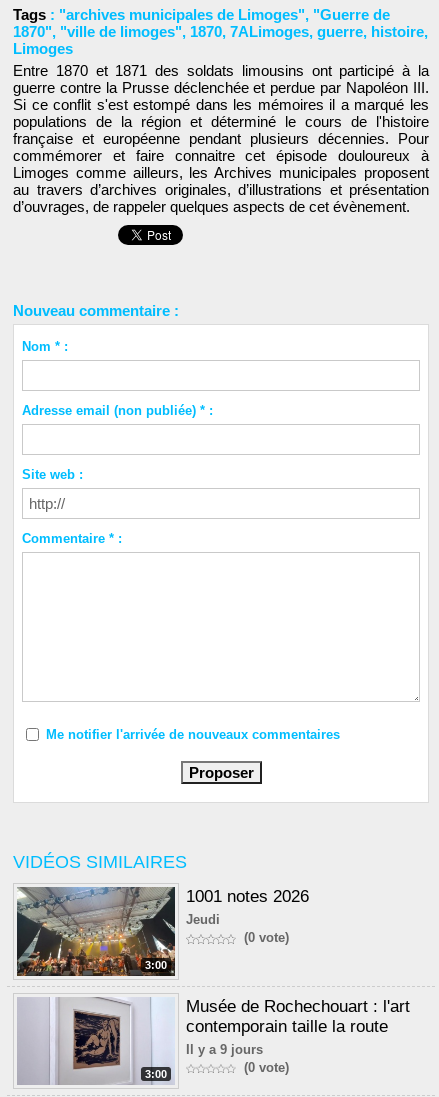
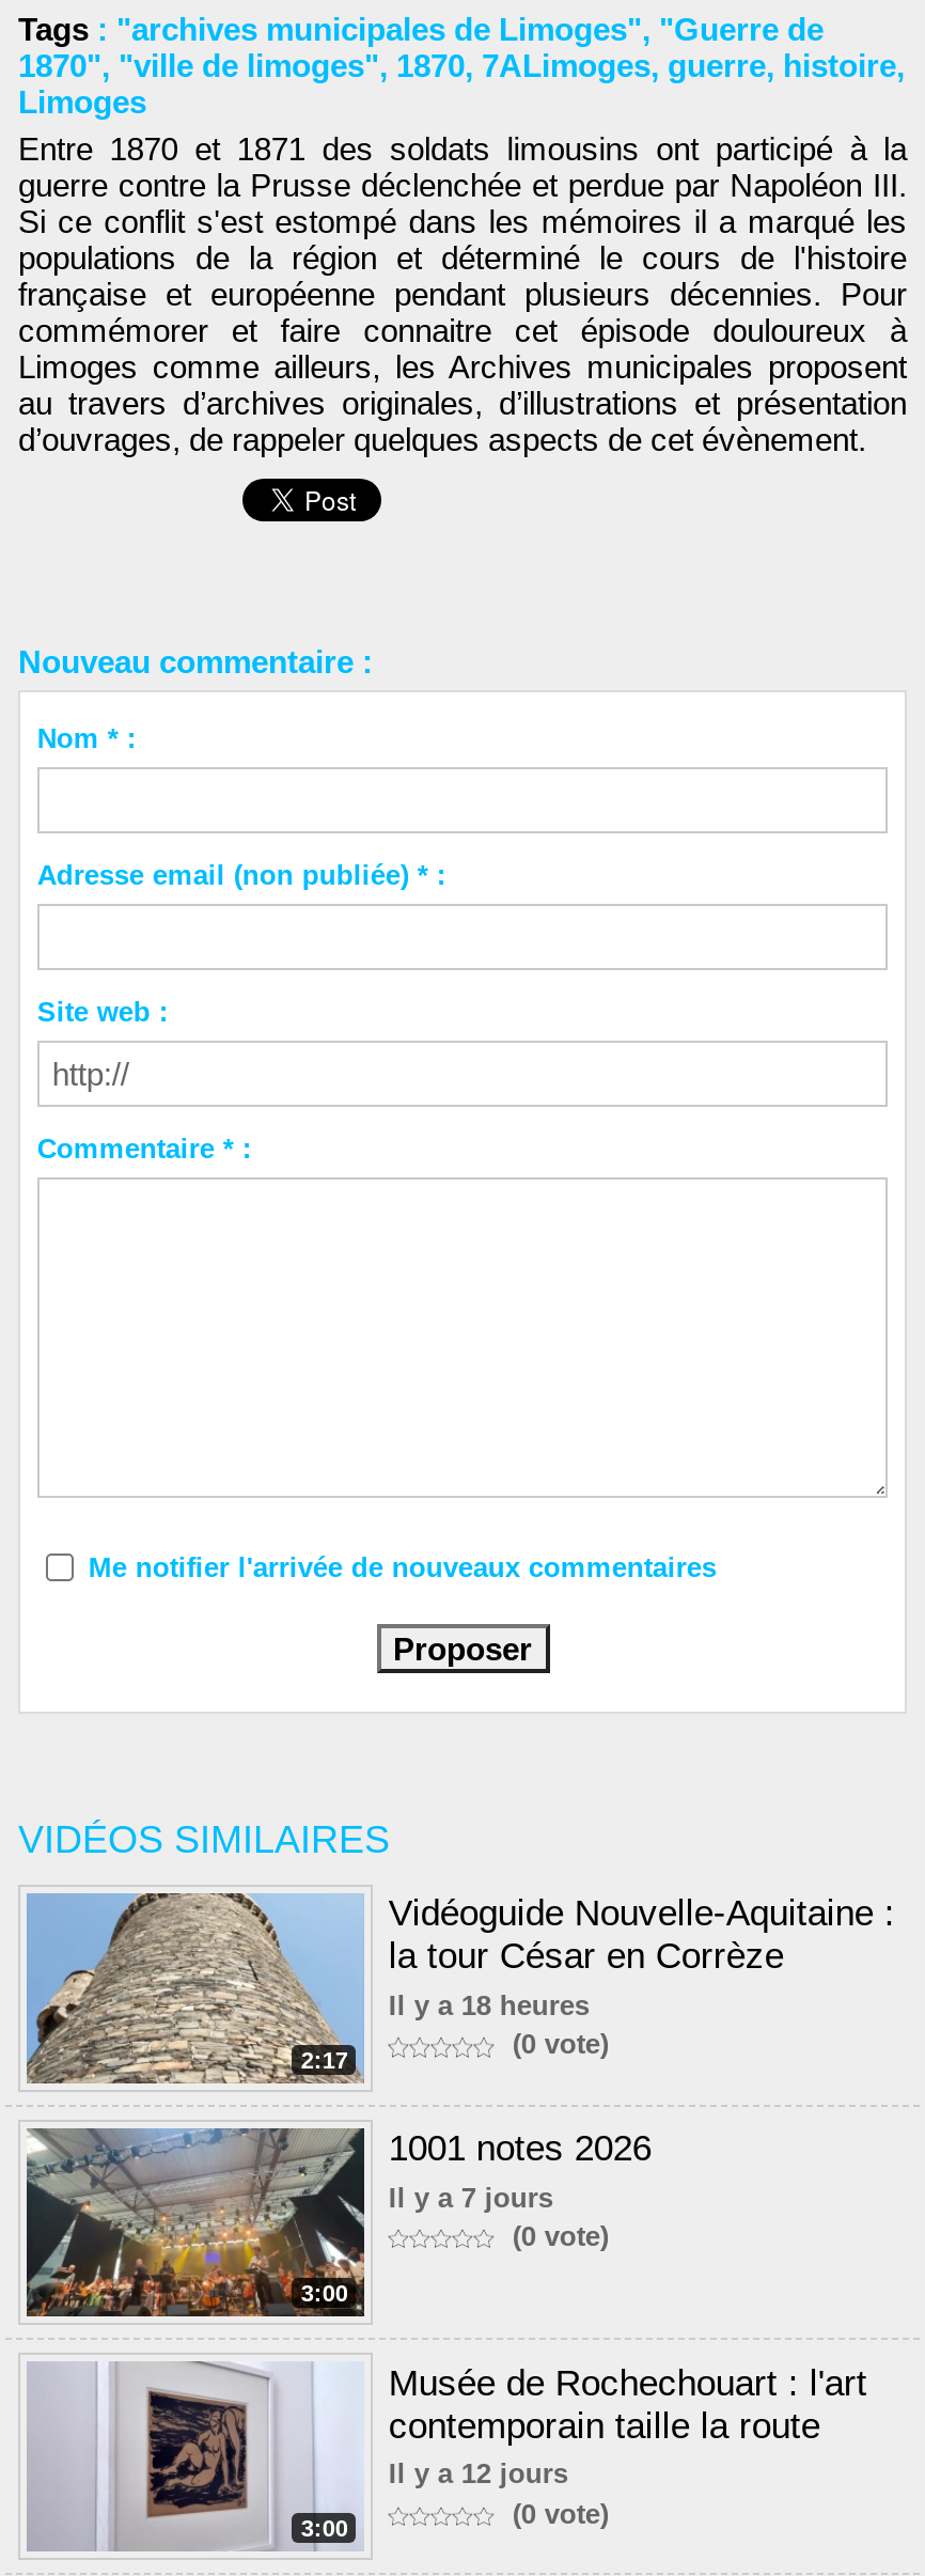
none -> [25,1891,358,2083] [image] | 2:17
none -> [389,1894,895,2061] Vidéoguide Nouvelle-Aquitaine : | la tour César en Corrèze | Il y a 18 heures | (0 vote)
[186,912,220,927] Jeudi -> [389,2181,553,2213] Il y a 7 jours
[186,1042,263,1057] Il y a 9 jours -> [389,2458,568,2490] Il y a 12 jours

